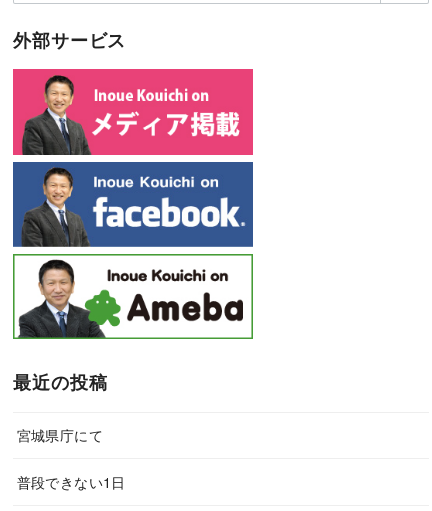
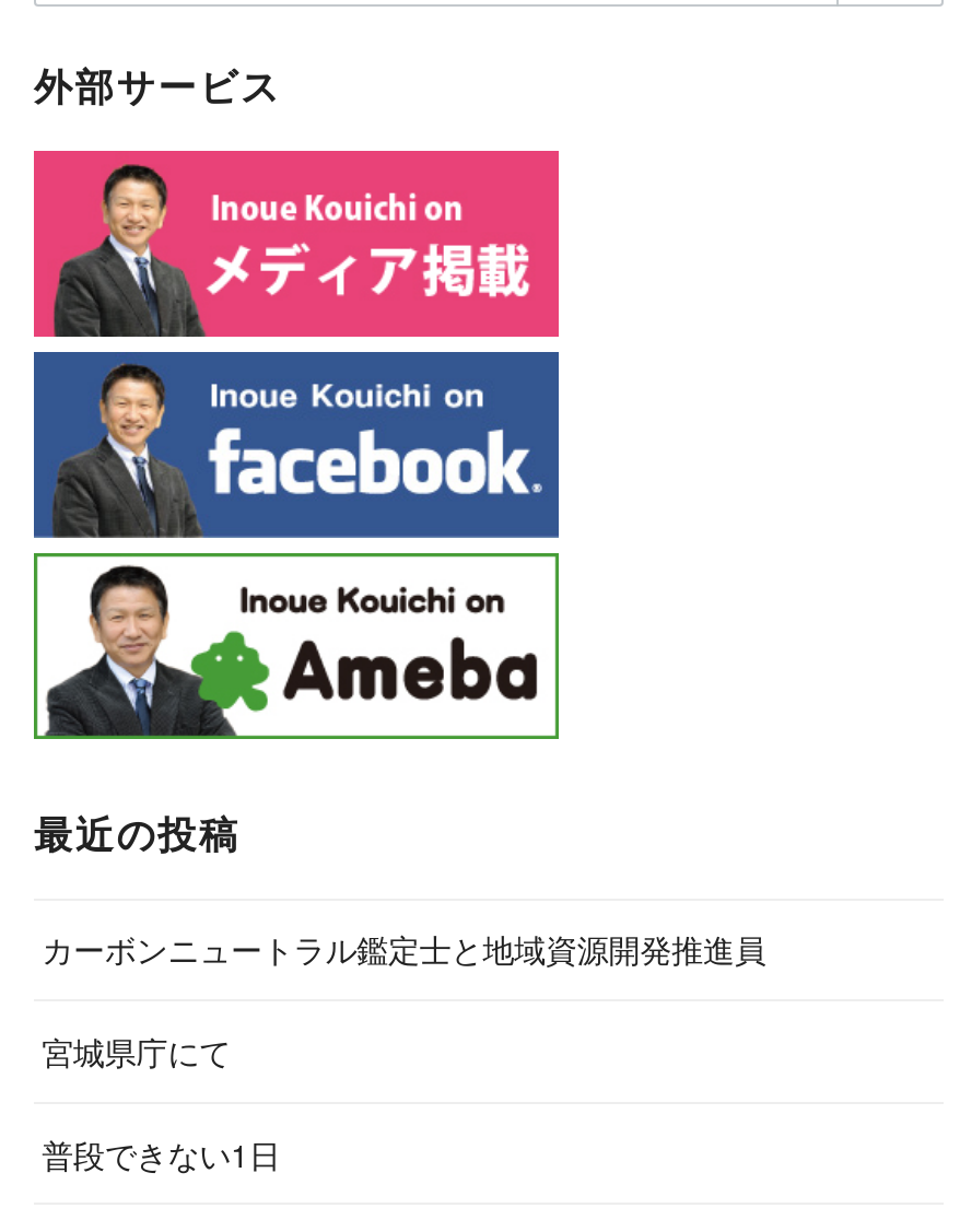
none -> [42,926,766,971] カーボンニュートラル鑑定士と地域資源開発推進員

